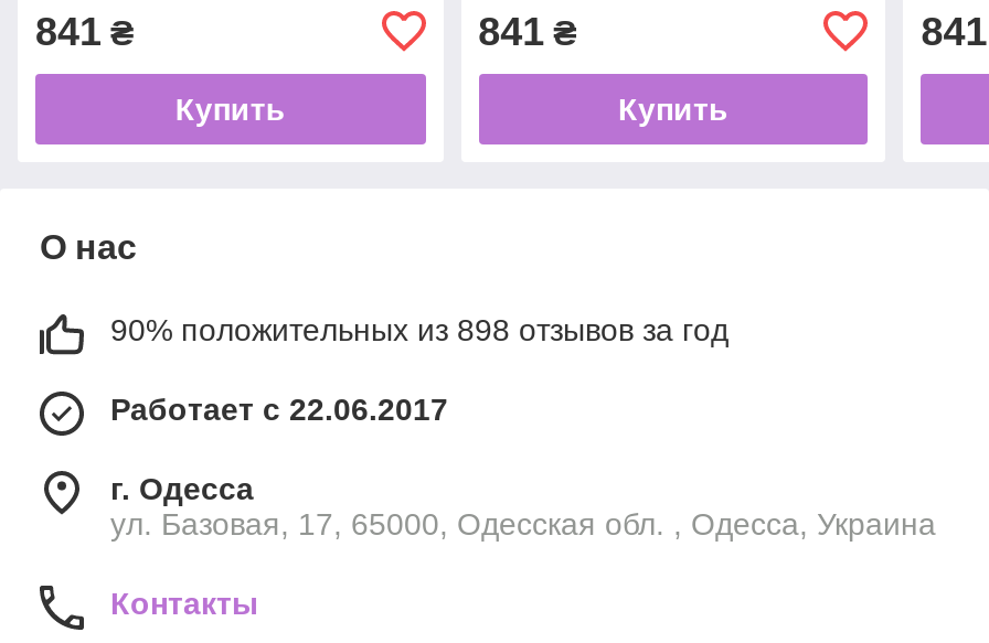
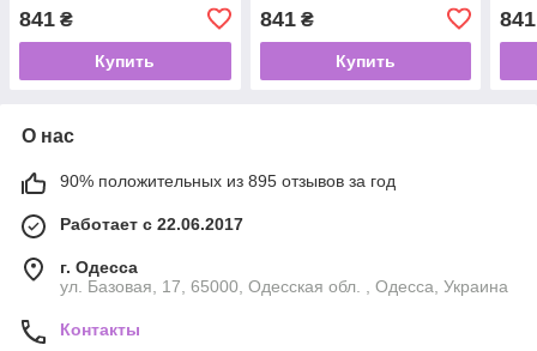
[110,312,729,347] 90% положительных из 898 отзывов за год -> [60,171,396,190] 90% положительных из 895 отзывов за год

